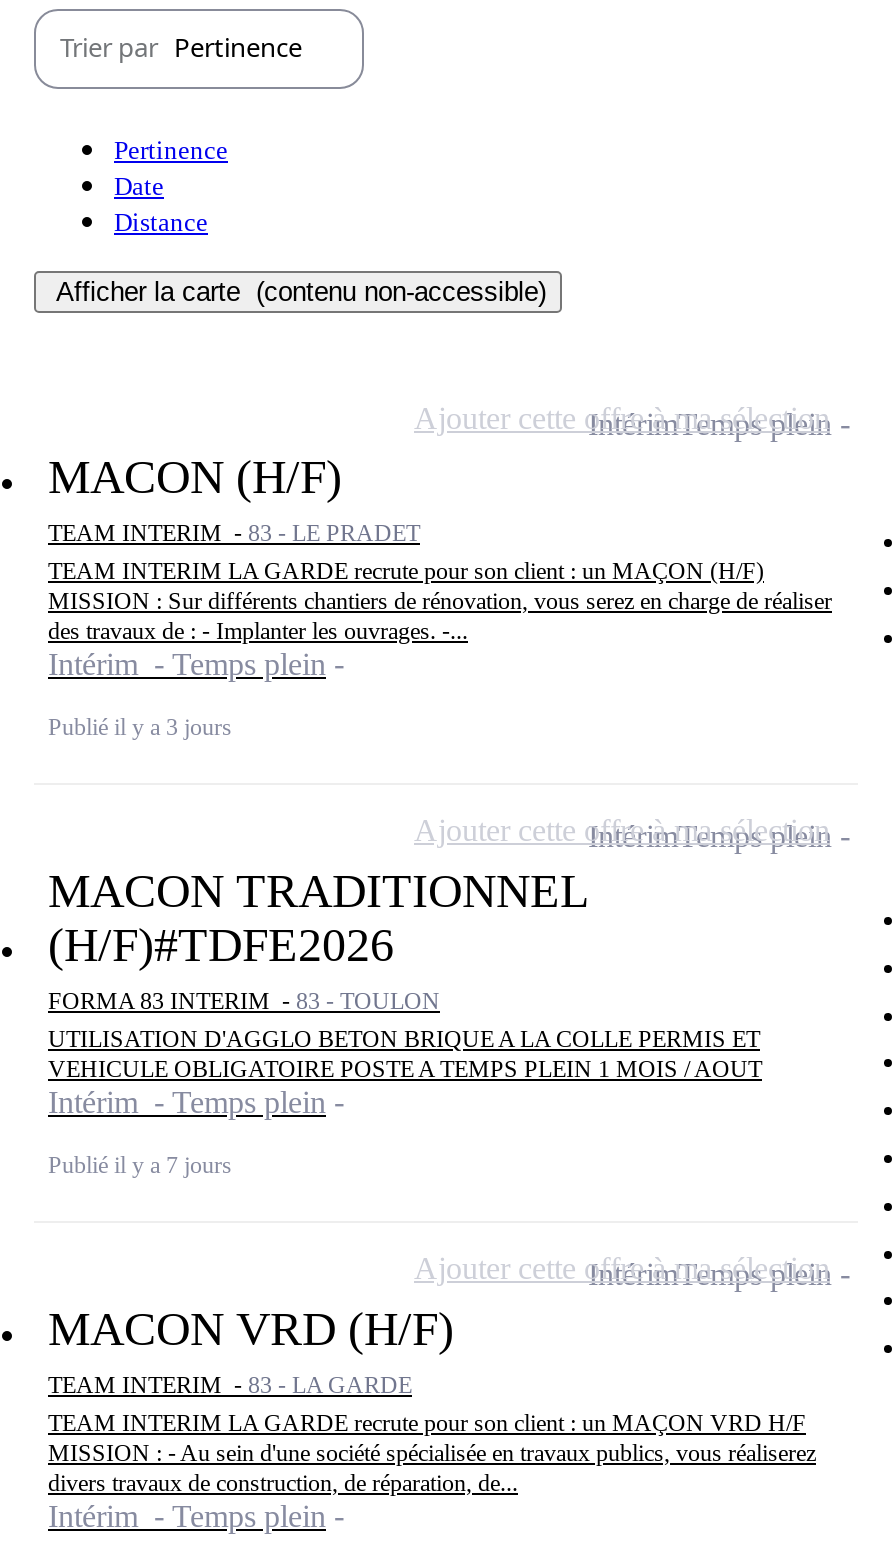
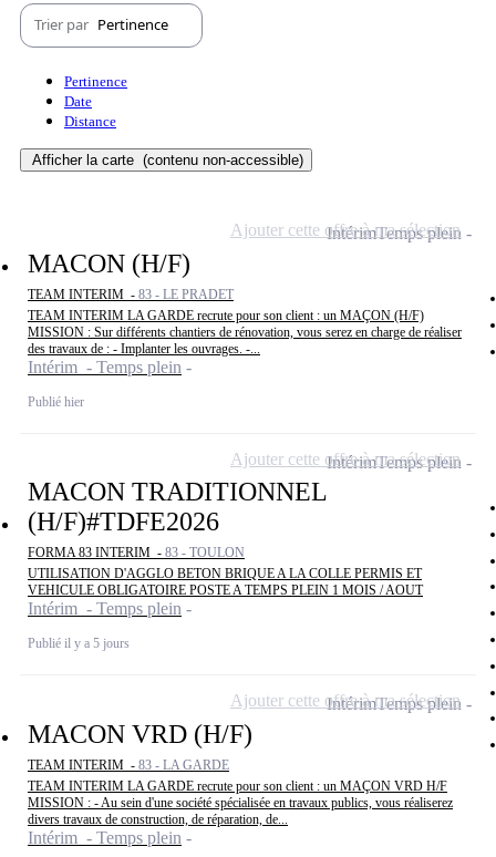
[48,714,232,742] Publié il y a 3 jours -> [28,394,84,409] Publié hier
[48,1152,232,1180] Publié il y a 7 jours -> [28,636,130,651] Publié il y a 5 jours

